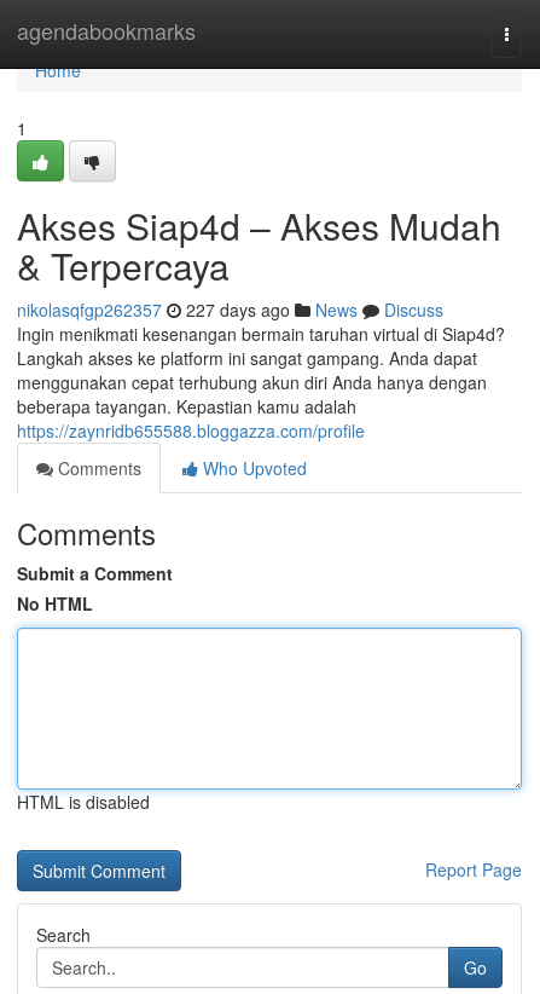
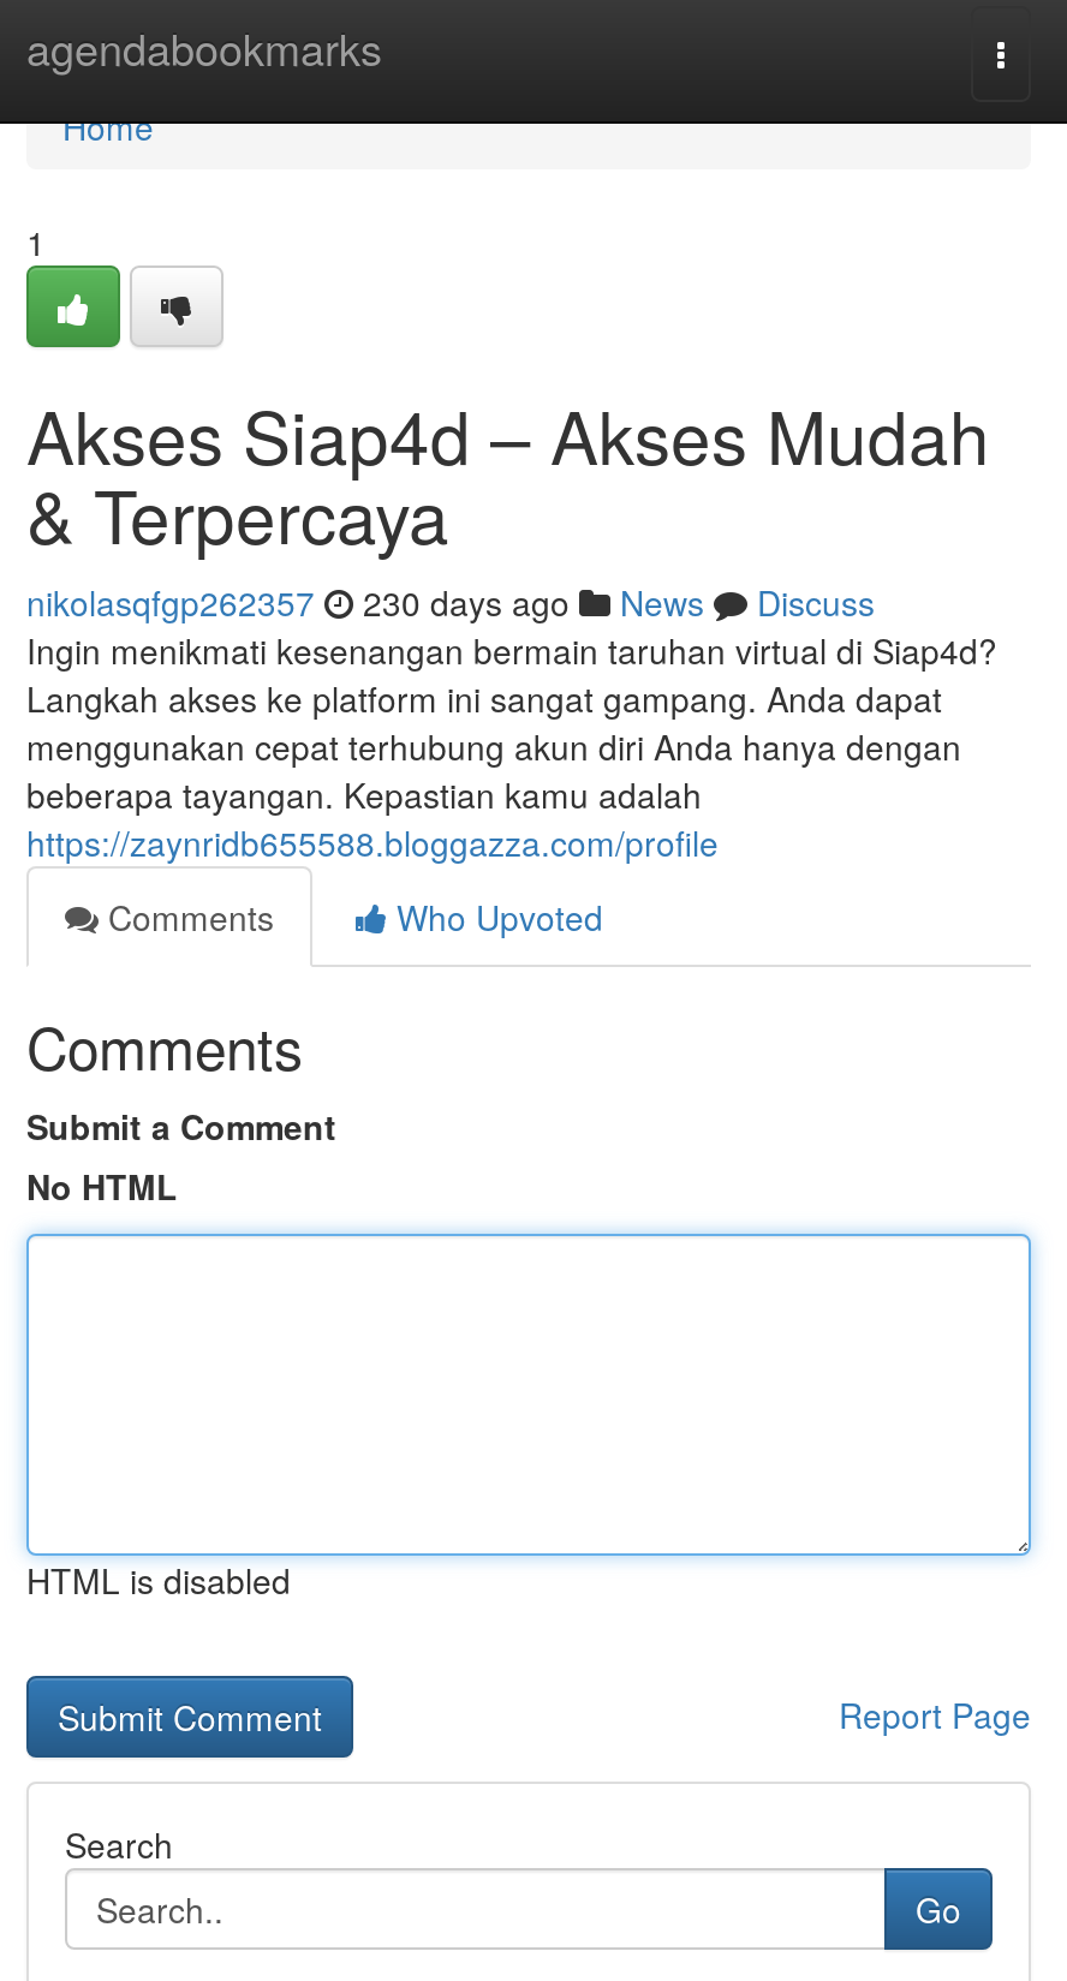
[17,297,443,322] nikolasqfgp262357 227 days ago News Discuss -> [26,578,875,626] nikolasqfgp262357 230 days ago News Discuss

